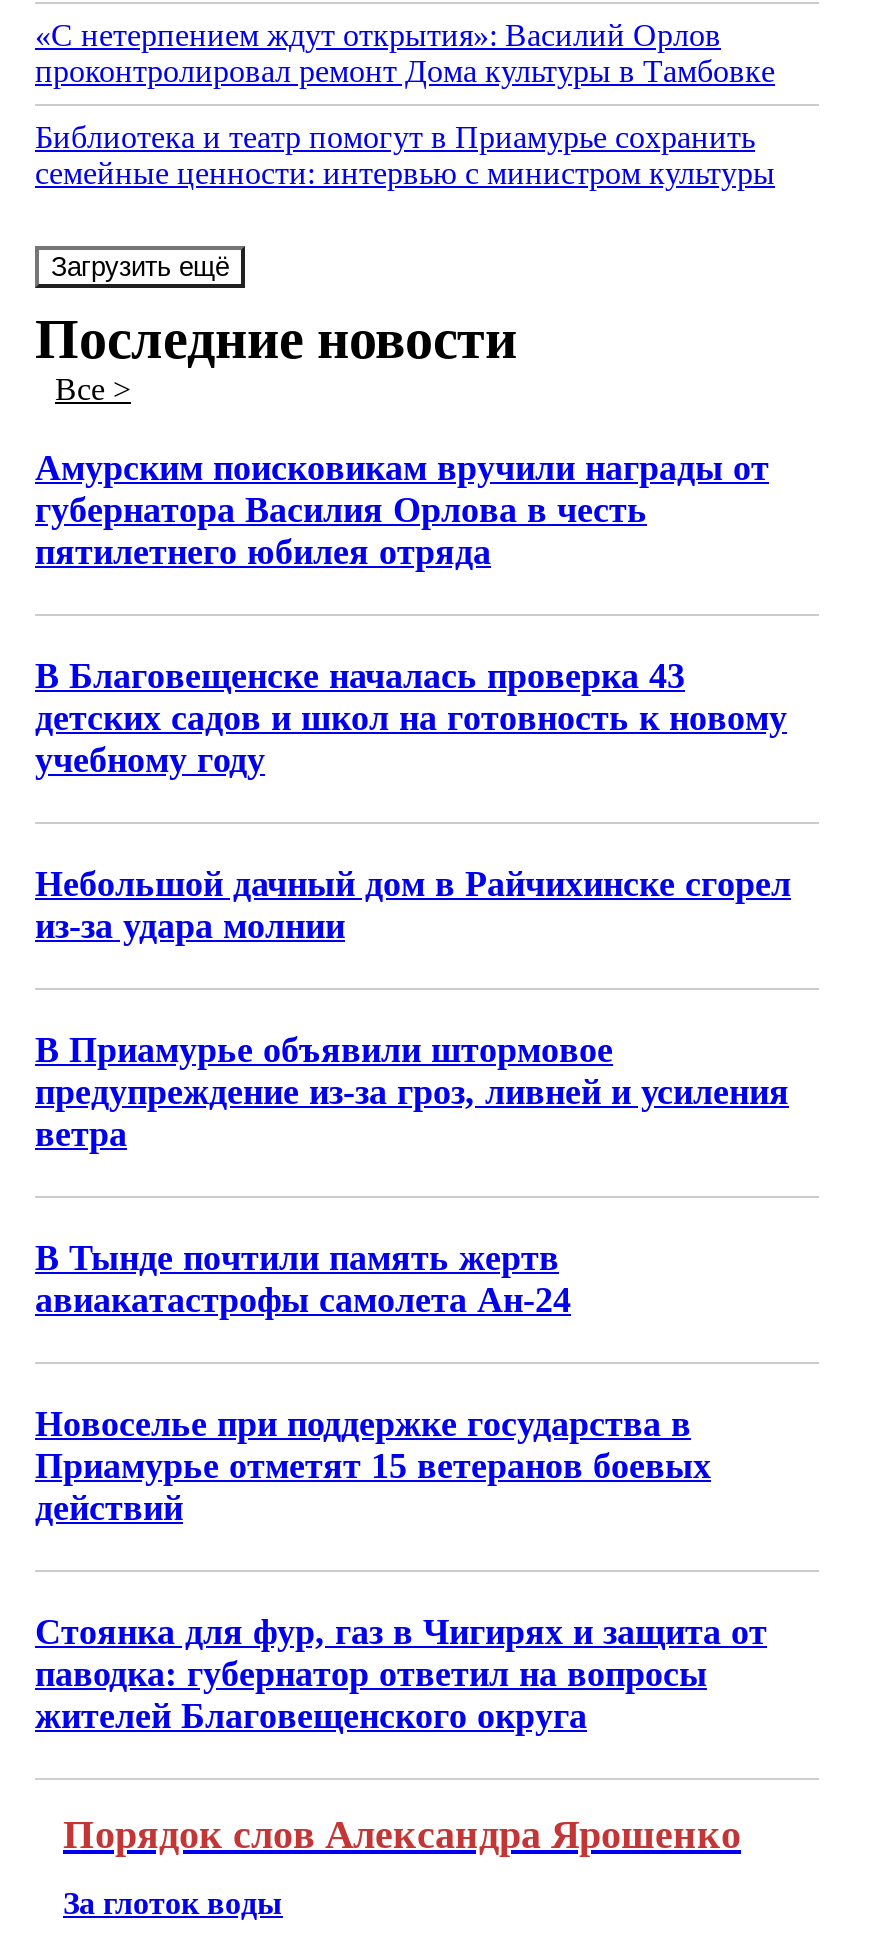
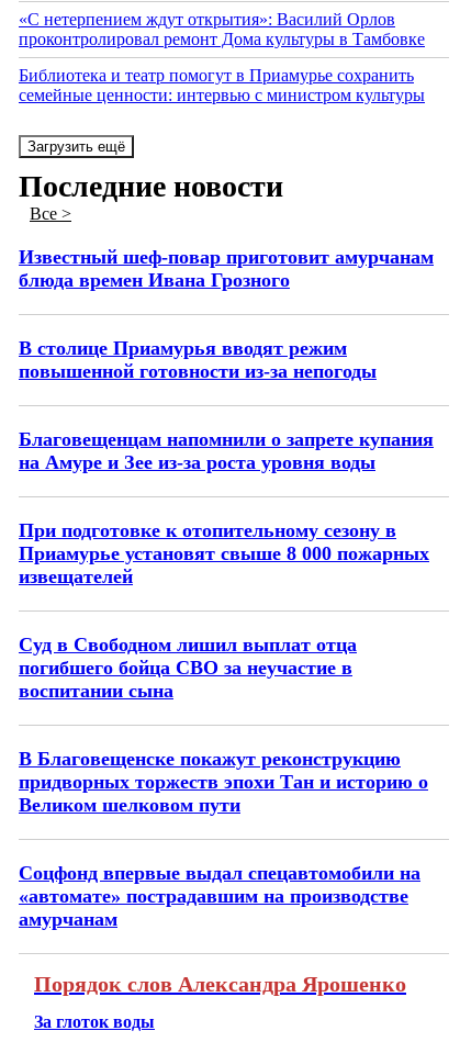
[35,449,769,573] Амурским поисковикам вручили награды от | губернатора Василия Орлова в честь | пятилетнего юбилея отряда -> [19,246,434,291] Известный шеф-повар приготовит амурчанам | блюда времен Ивана Грозного
[35,657,787,781] В Благовещенске началась проверка 43 | детских садов и школ на готовность к новому | учебному году -> [19,337,377,382] В столице Приамурья вводят режим | повышенной готовности из-за непогоды
[35,865,791,947] Небольшой дачный дом в Райчихинске сгорел | из-за удара молнии -> [19,429,434,474] Благовещенцам напомнили о запрете купания | на Амуре и Зее из-за роста уровня воды
[35,1031,789,1155] В Приамурье объявили штормовое | предупреждение из-за гроз, ливней и усиления | ветра -> [19,520,429,588] При подготовке к отопительному сезону в | Приамурье установят свыше 8 000 пожарных | извещателей
[35,1239,571,1321] В Тынде почтили память жертв | авиакатастрофы самолета Ан-24 -> [19,634,357,702] Суд в Свободном лишил выплат отца | погибшего бойца СВО за неучастие в | воспитании сына
[35,1405,711,1529] Новоселье при поддержке государства в | Приамурье отметят 15 ветеранов боевых | действий -> [19,748,428,816] В Благовещенске покажут реконструкцию | придворных торжеств эпохи Тан и историю о | Великом шелковом пути
[35,1613,767,1737] Стоянка для фур, газ в Чигирях и защита от | паводка: губернатор ответил на вопросы | жителей Благовещенского округа -> [19,862,420,930] Соцфонд впервые выдал спецавтомобили на | «автомате» пострадавшим на производстве | амурчанам

